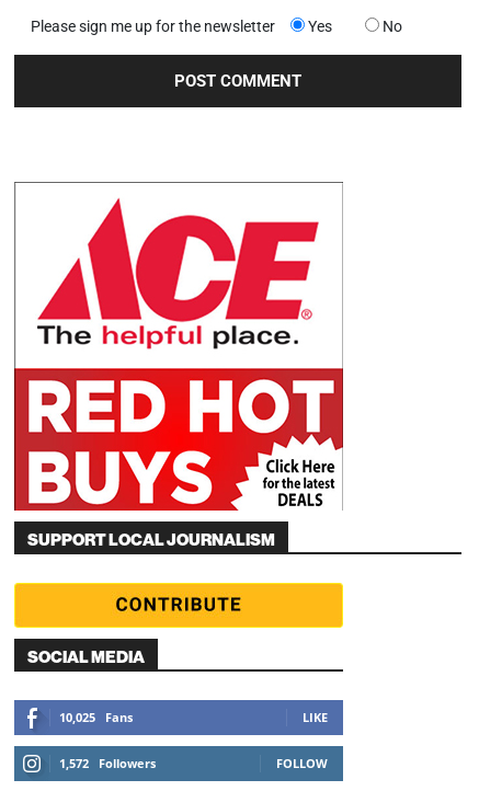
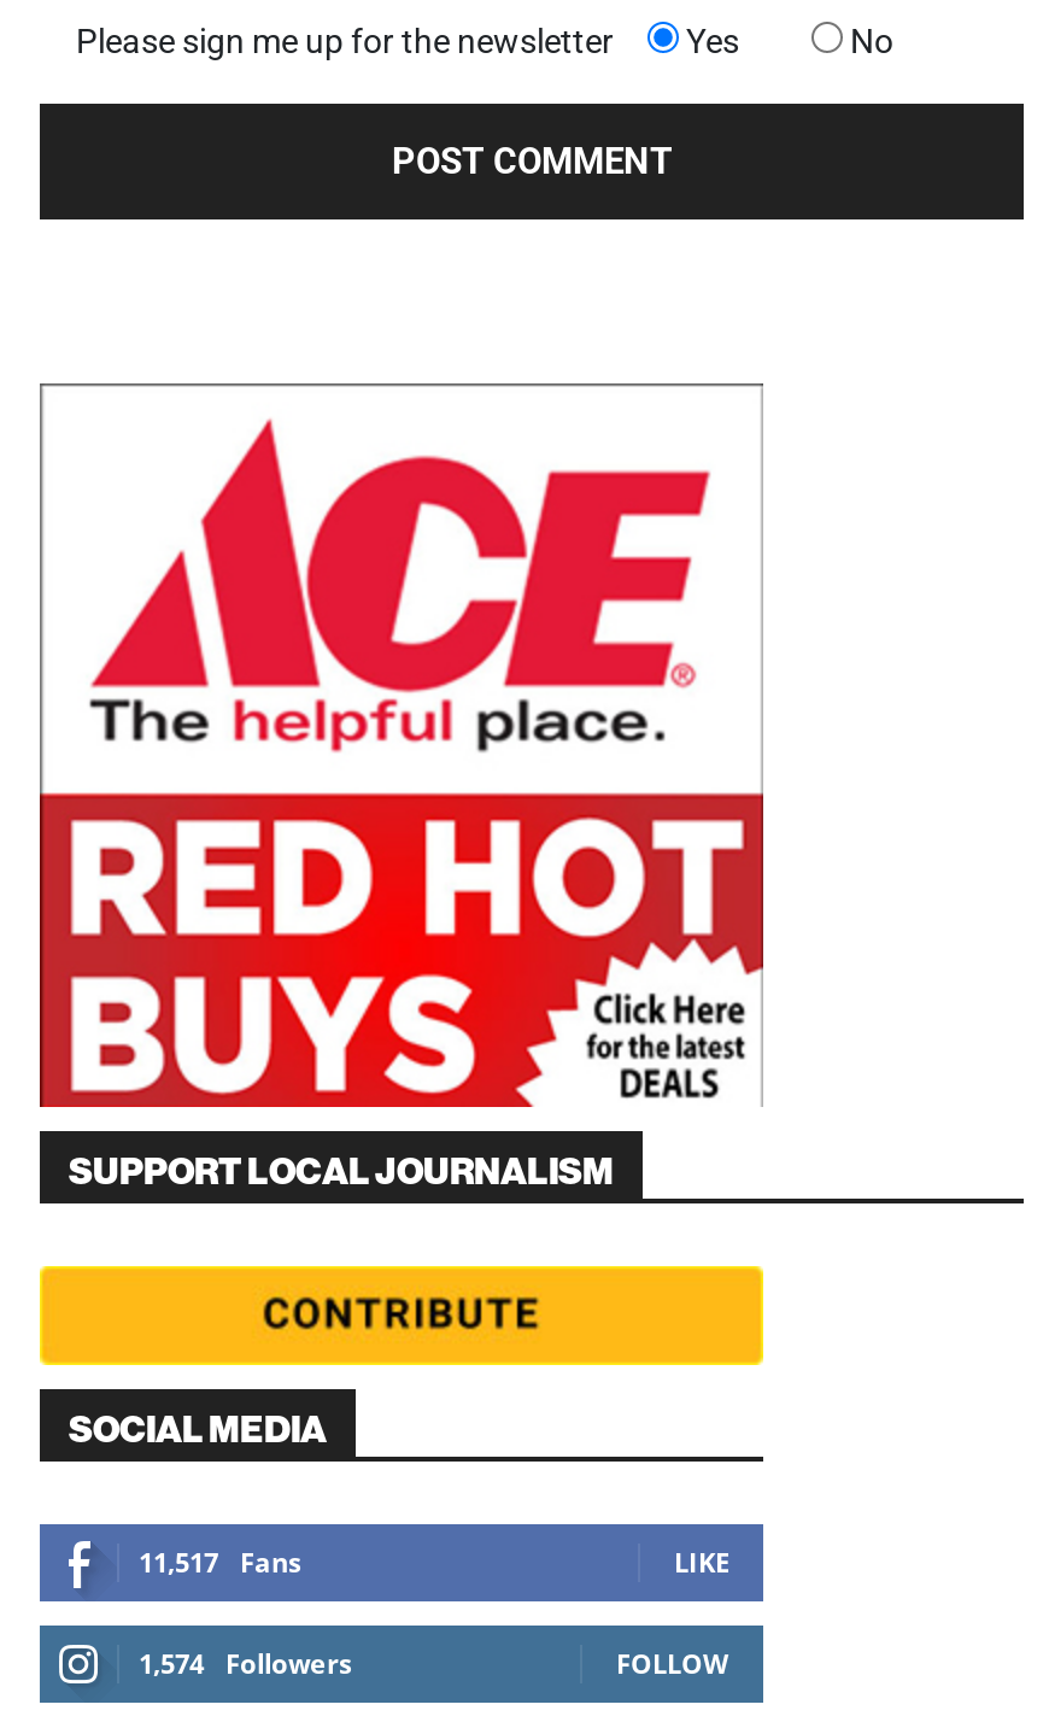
[59,709,133,725] 10,025 Fans -> [139,1544,300,1580] 11,517 Fans
[59,755,156,771] 1,572 Followers -> [139,1645,351,1681] 1,574 Followers

